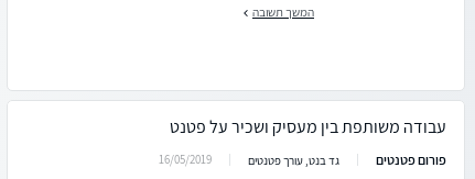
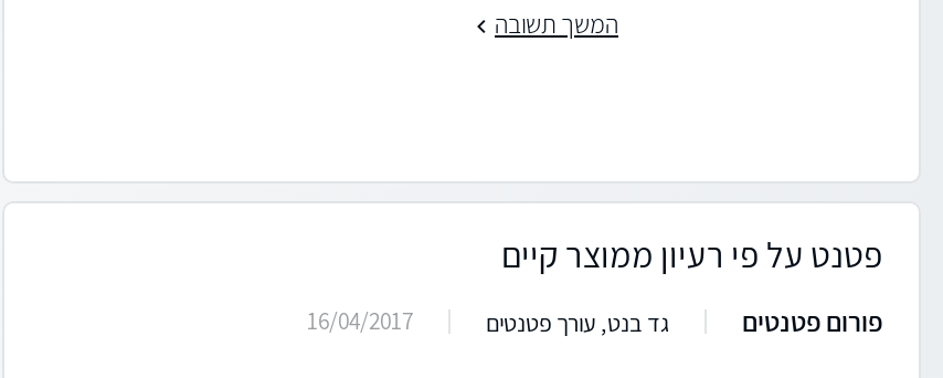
[170,115,446,138] עבודה משותפת בין מעסיק ושכיר על פטנט -> [501,232,883,279] פטנט על פי רעיון ממוצר קיים
[159,152,212,167] 16/05/2019 -> [307,305,413,336] 16/04/2017

